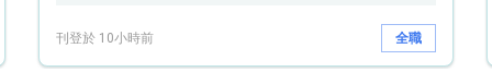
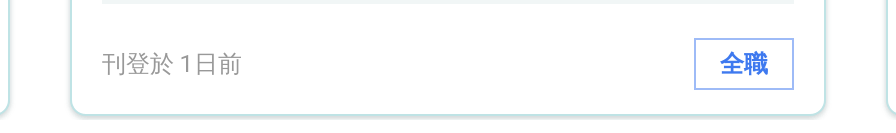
[56,30,154,45] 刊登於 10小時前 -> [102,49,242,77] 刊登於 1日前

